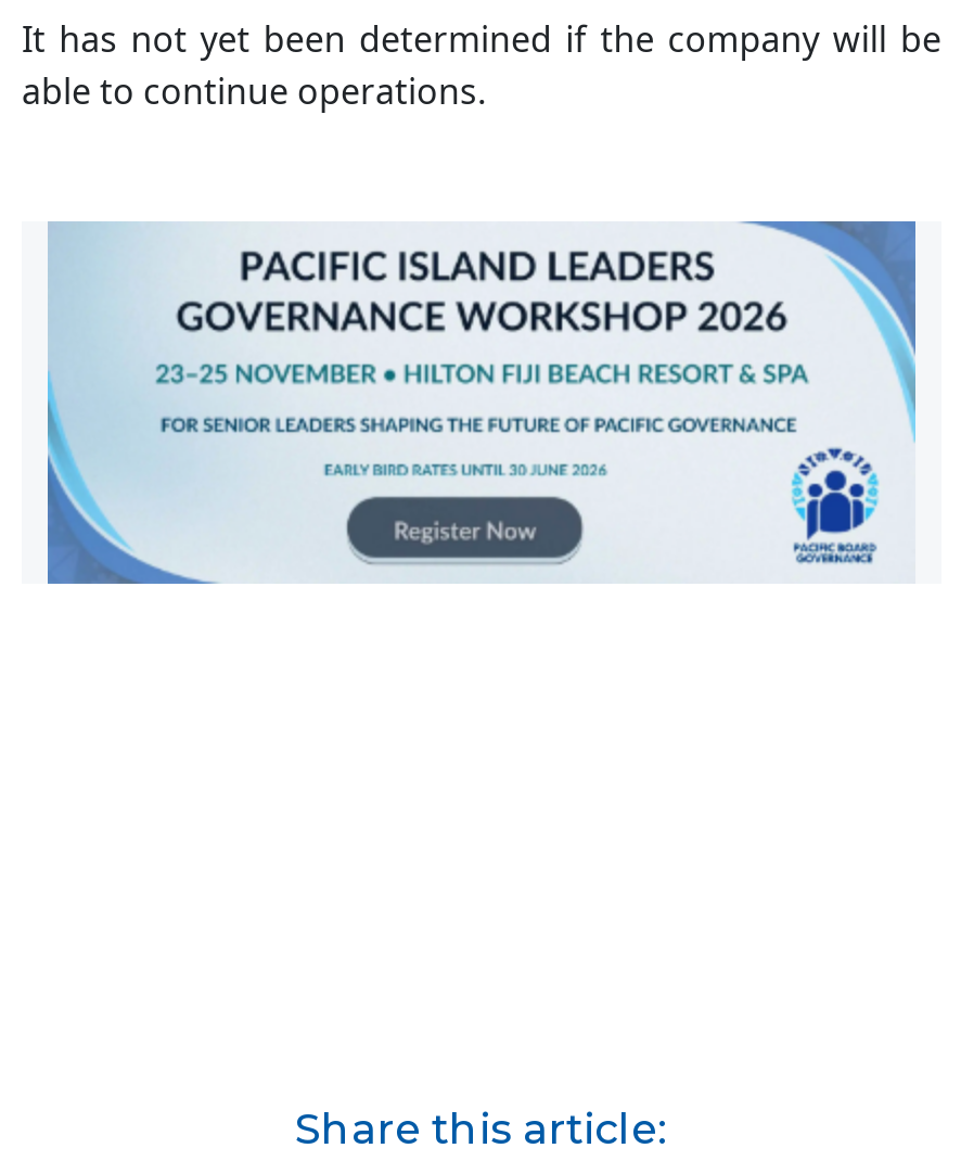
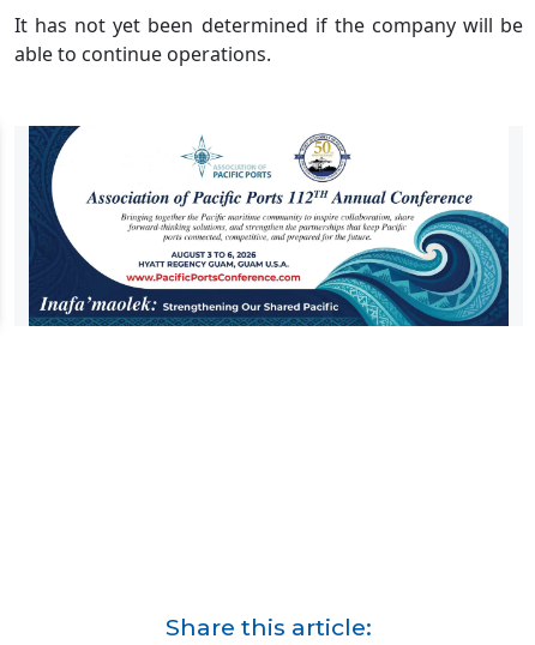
[46,219,918,586] [image] -> [28,125,510,327] [image]

